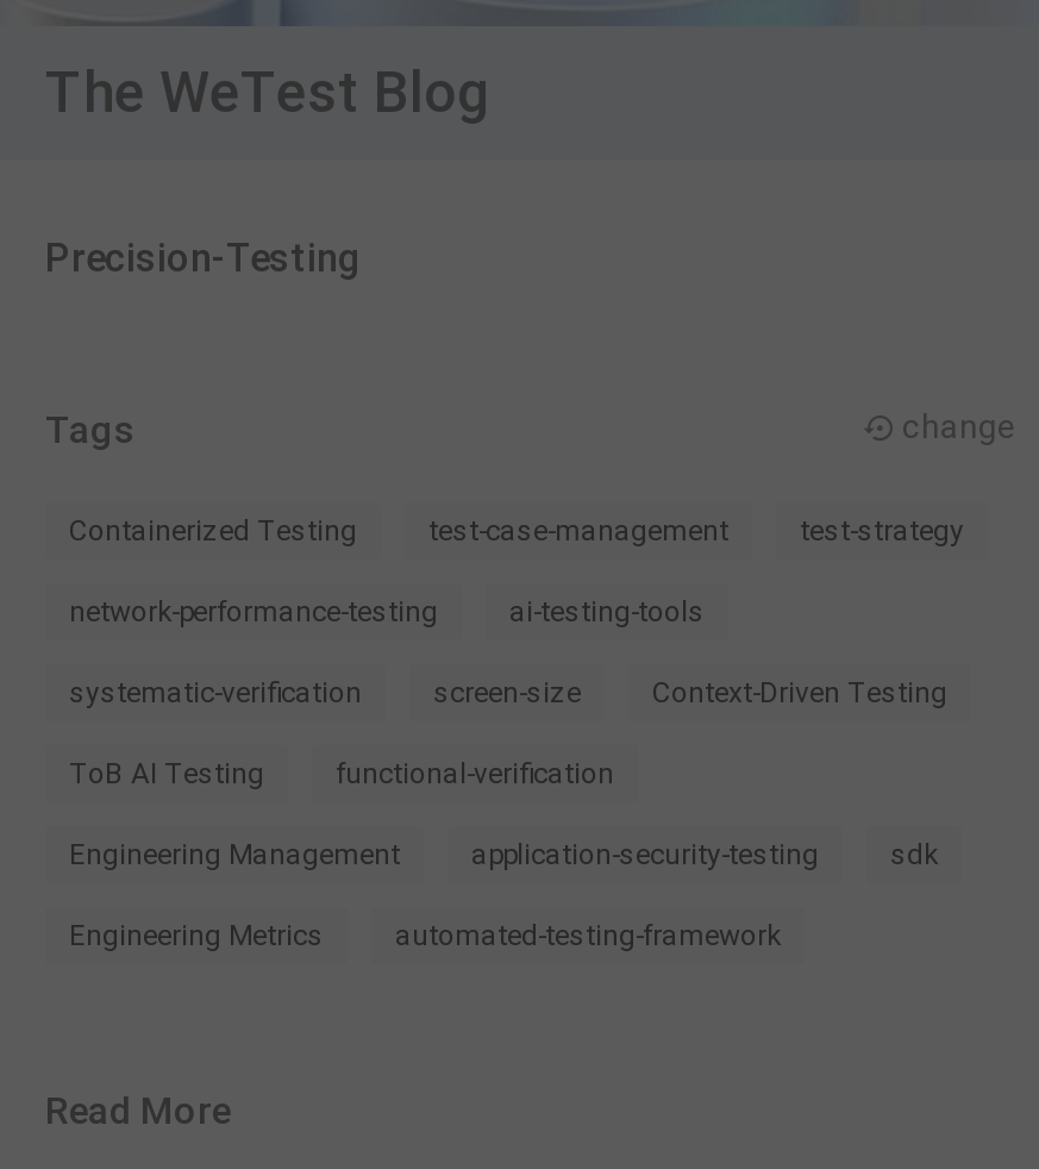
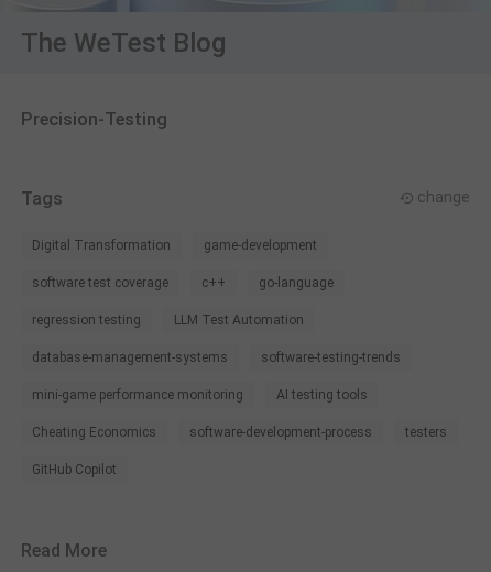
[69,515,964,953] Containerized Testing | test-case-management | test-strategy | network-performance-testing | ai-testing-tools | systematic-verification | screen-size | Context-Driven Testing | ToB AI Testing | functional-verification | Engineering Management | application-security-testing | sdk | Engineering Metrics | automated-testing-framework -> [32,238,447,478] Digital Transformation | game-development | software test coverage | c++ | go-language | regression testing | LLM Test Automation | database-management-systems | software-testing-trends | mini-game performance monitoring | AI testing tools | Cheating Economics | software-development-process | testers | GitHub Copilot

